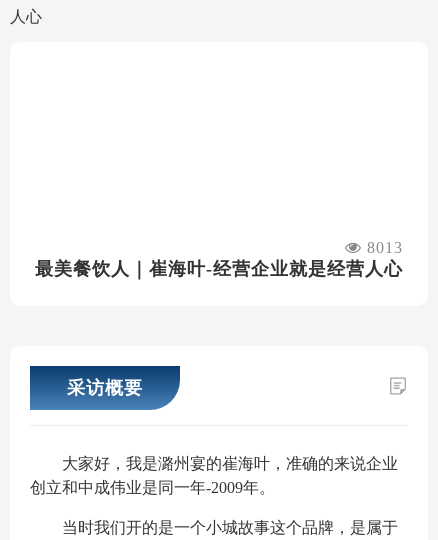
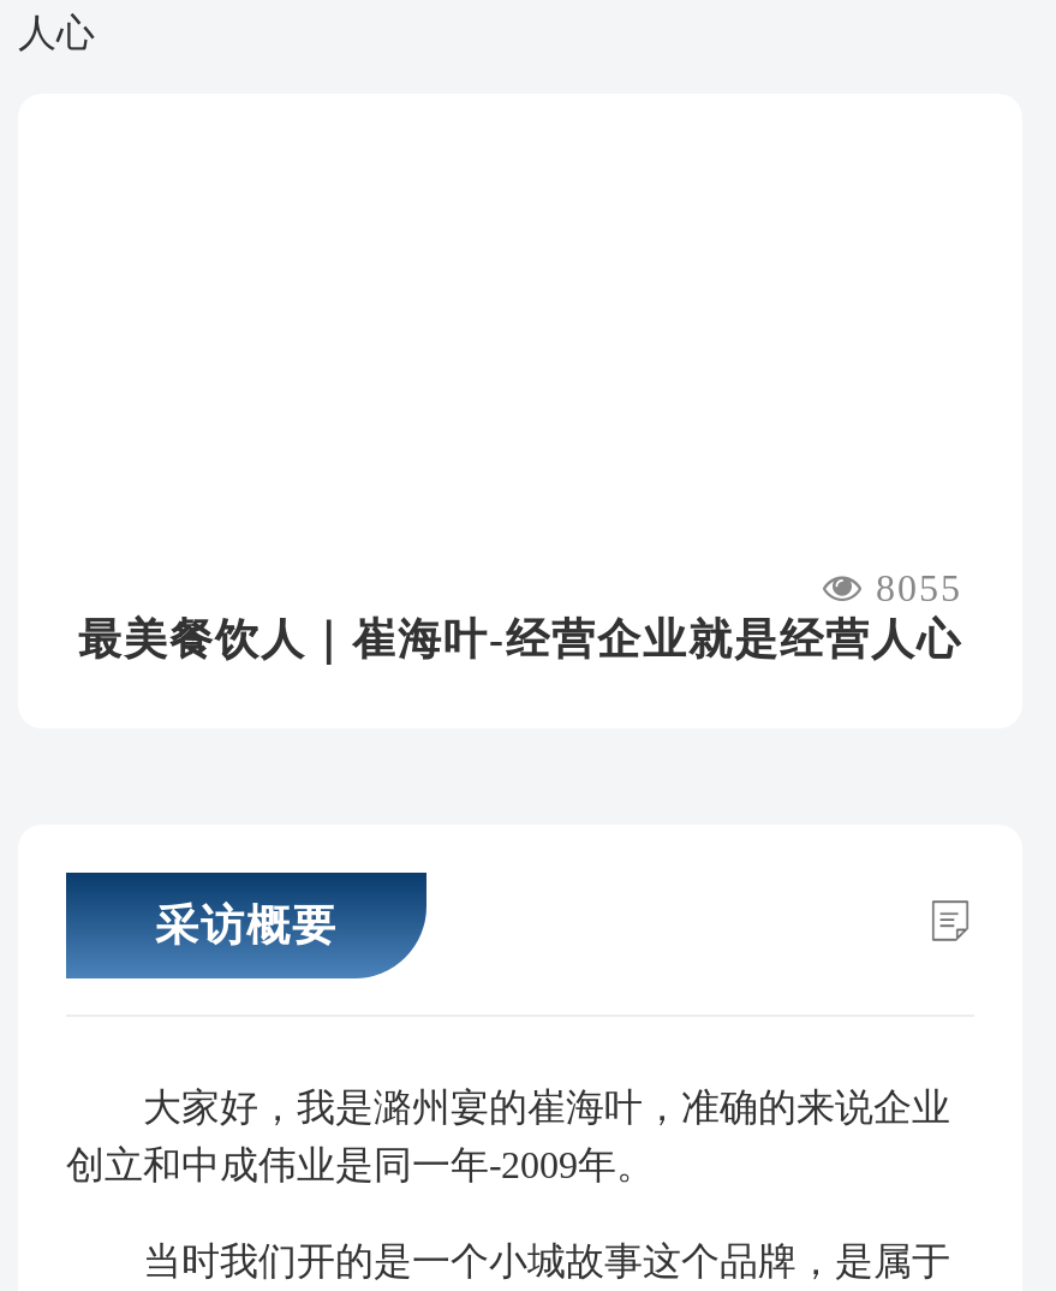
[362,239,403,256] 8013 -> [864,567,962,608] 8055

